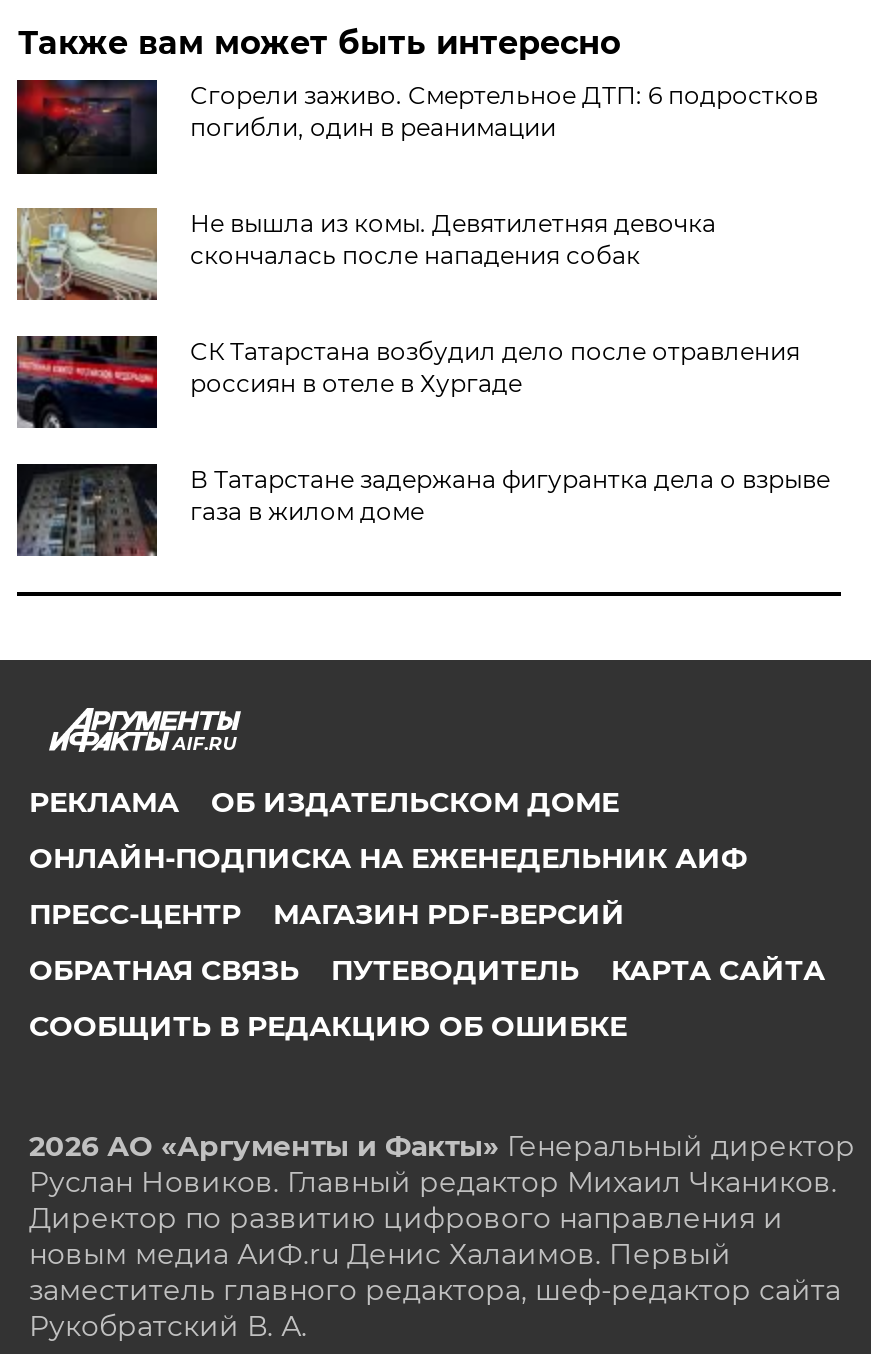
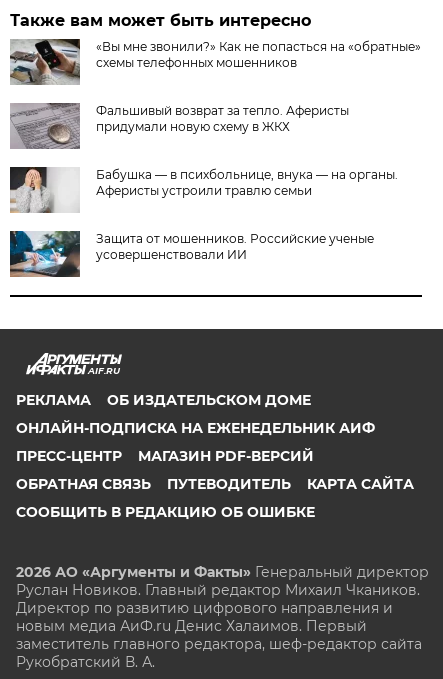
[15,78,818,176] [image] | Сгорели заживо. Смертельное ДТП: 6 подростков | погибли, один в реанимации -> [9,38,421,86] [image] | «Вы мне звонили?» Как не попасться на «обратные» | схемы телефонных мошенников
[17,208,716,302] [image] | Не вышла из комы. Девятилетняя девочка | скончалась после нападения собак -> [10,103,349,150] [image] | Фальшивый возврат за тепло. Аферисты | придумали новую схему в ЖКХ
[15,334,800,430] [image] | СК Татарстана возбудил дело после отравления | россиян в отеле в Хургаде -> [9,167,398,214] [image] | Бабушка — в психбольнице, внука — на органы. | Аферисты устроили травлю семьи
[17,462,830,558] [image] | В Татарстане задержана фигурантка дела о взрыве | газа в жилом доме -> [9,230,374,278] [image] | Защита от мошенников. Российские ученые | усовершенствовали ИИ

